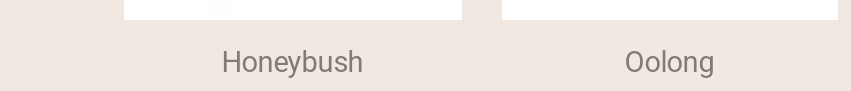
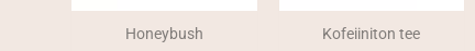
[624,46,714,80] Oolong -> [322,25,420,44] Kofeiiniton tee

